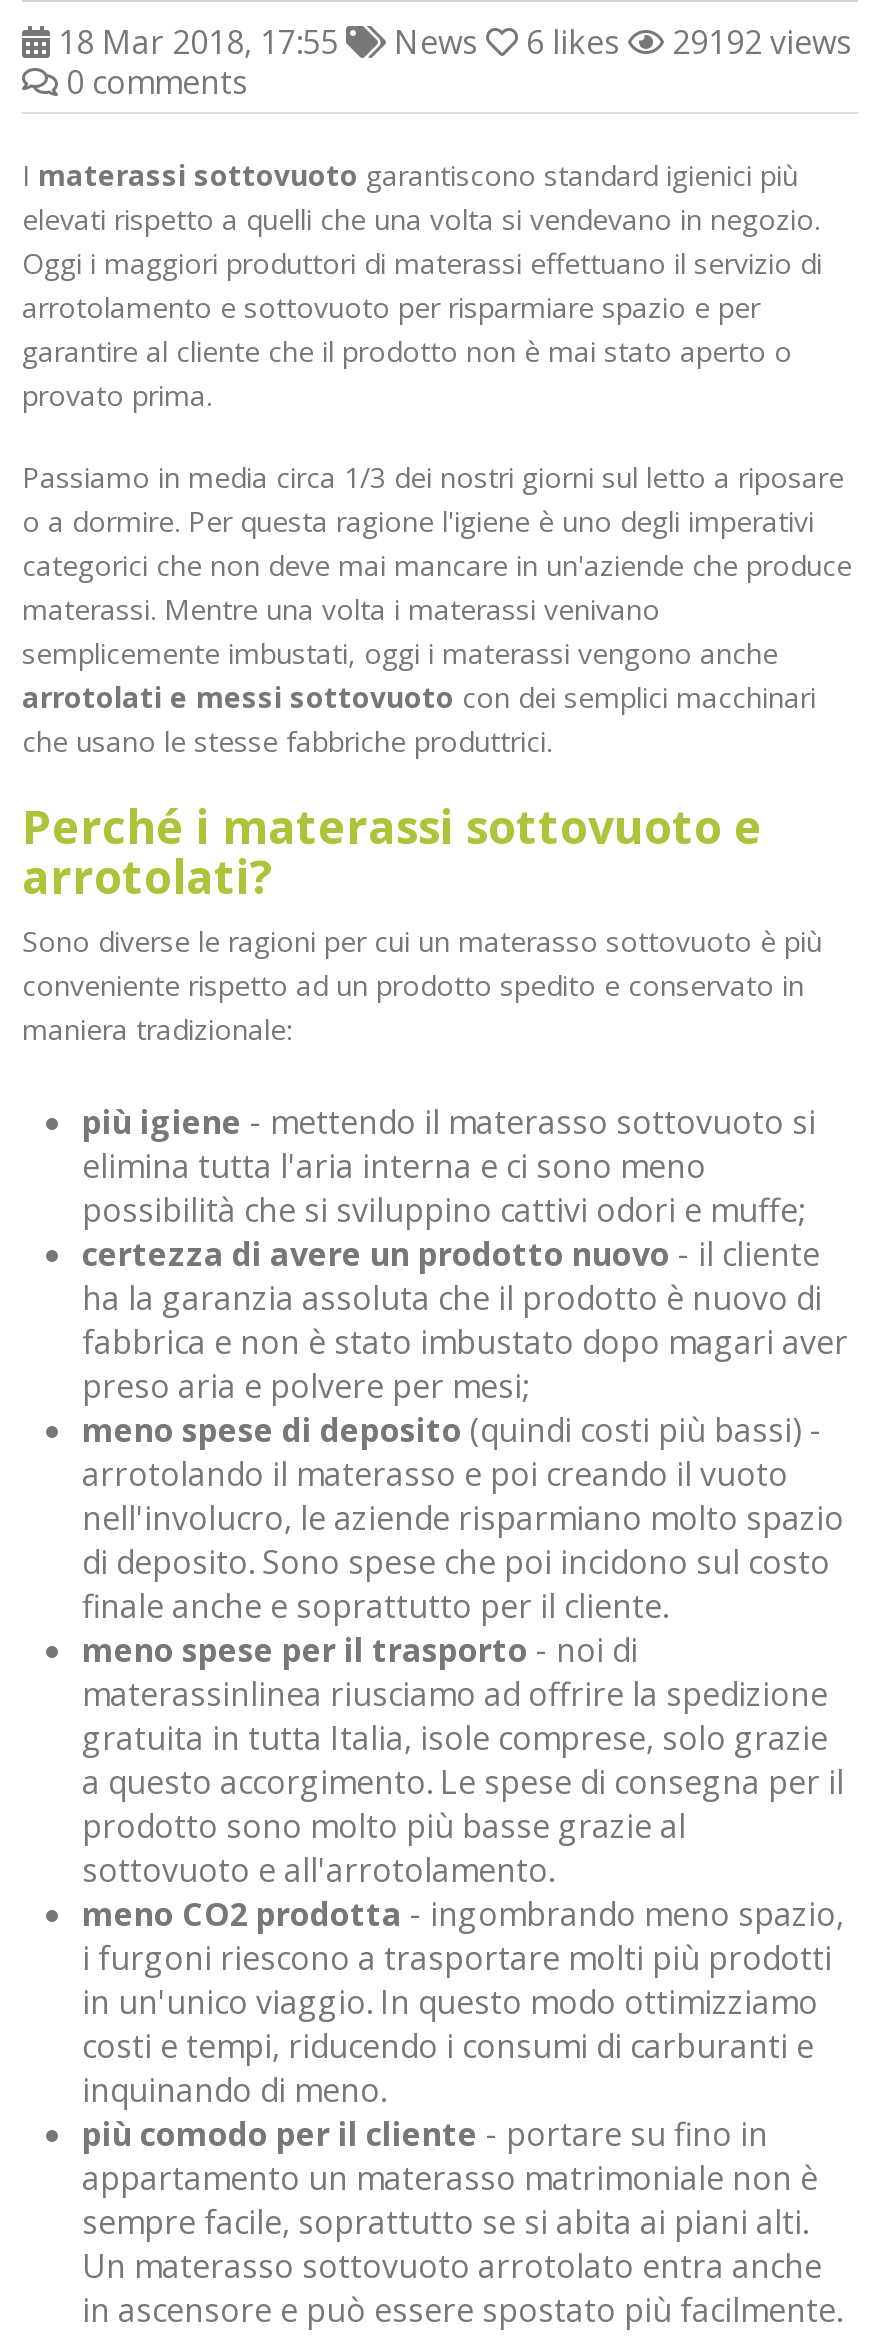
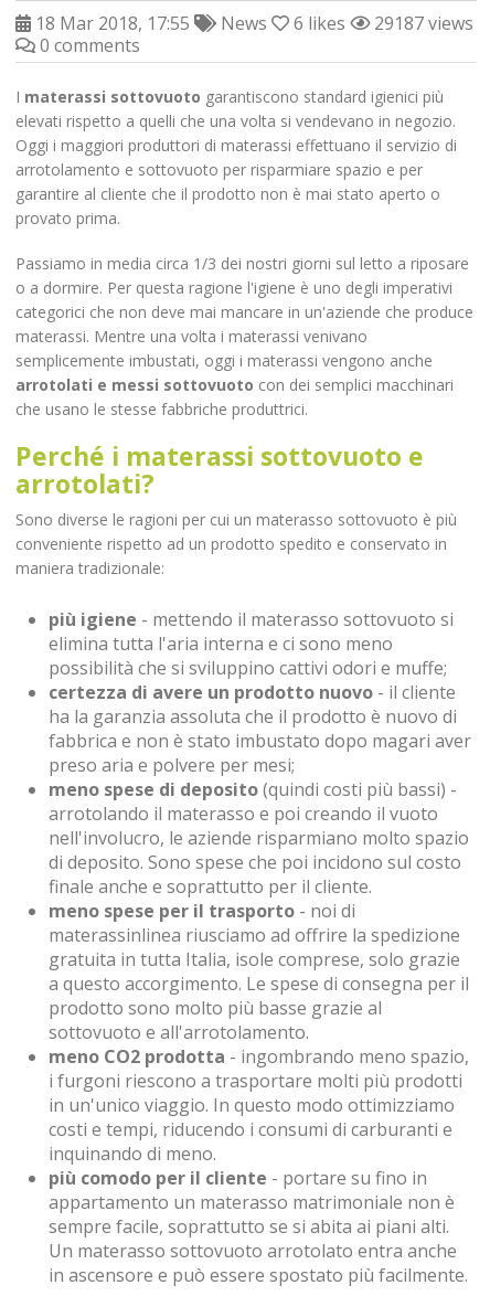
[58,20,852,64] 18 Mar 2018, 17:55 News 6 likes 29192 views -> [35,11,473,35] 18 Mar 2018, 17:55 News 6 likes 29187 views

